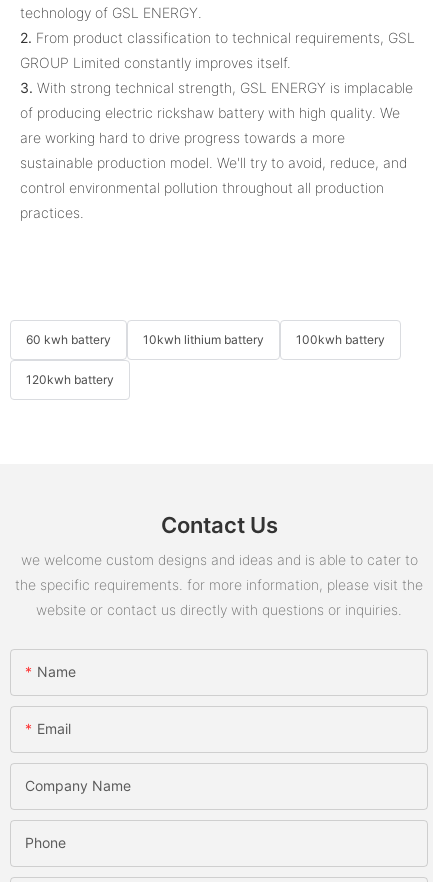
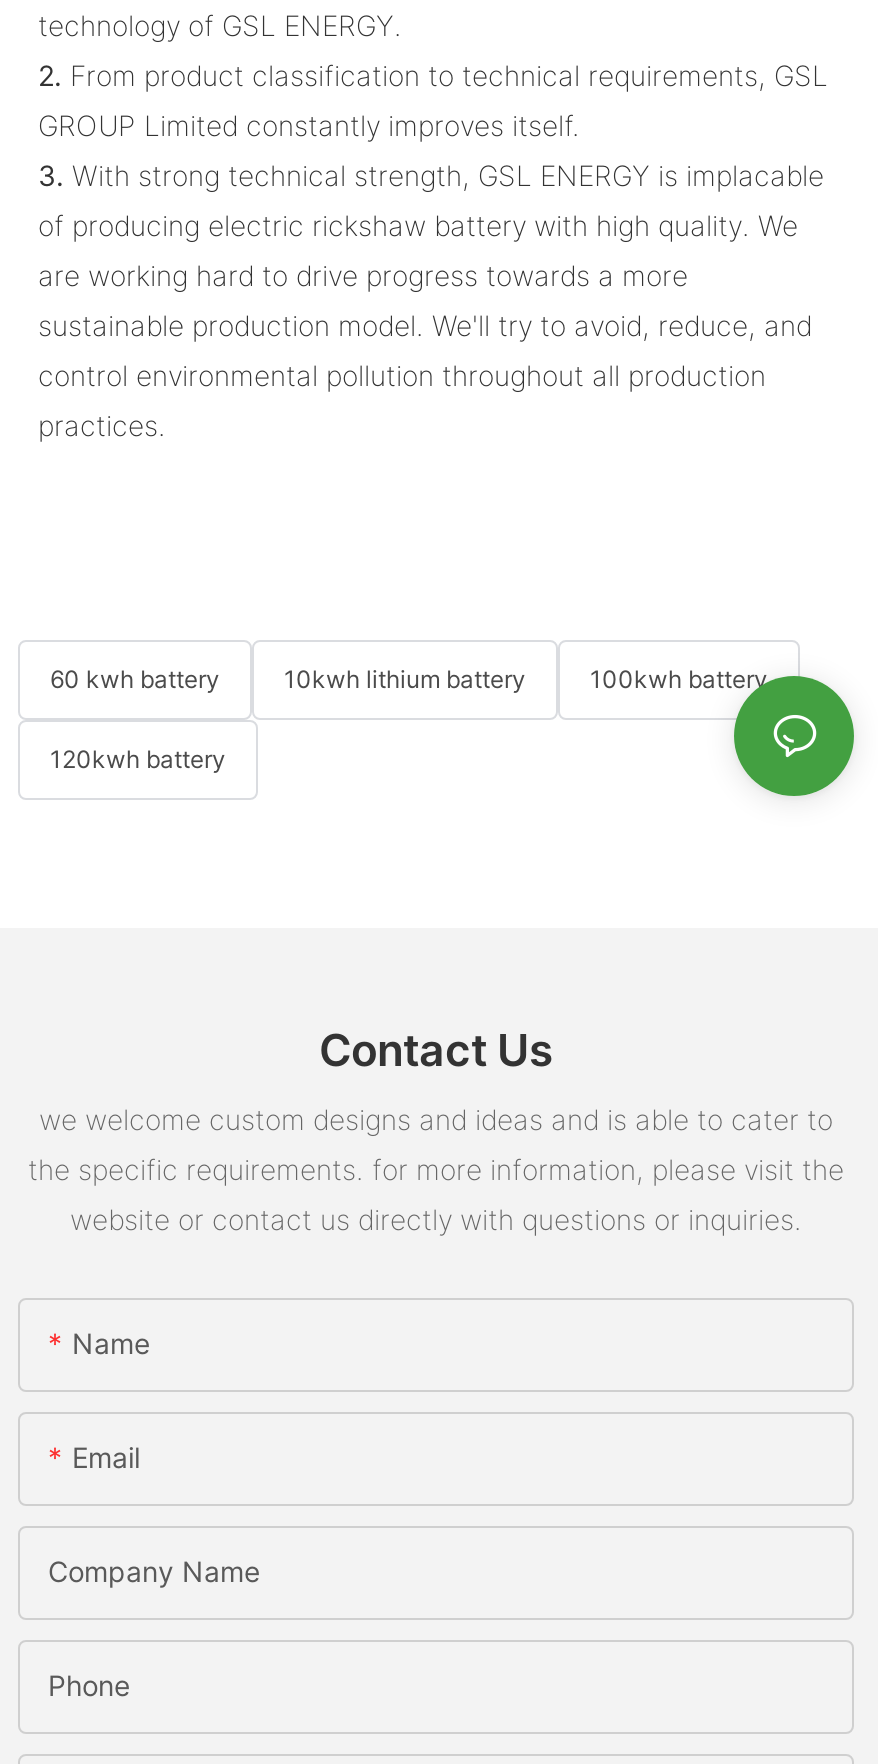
none -> [730,672,858,800] [image]

